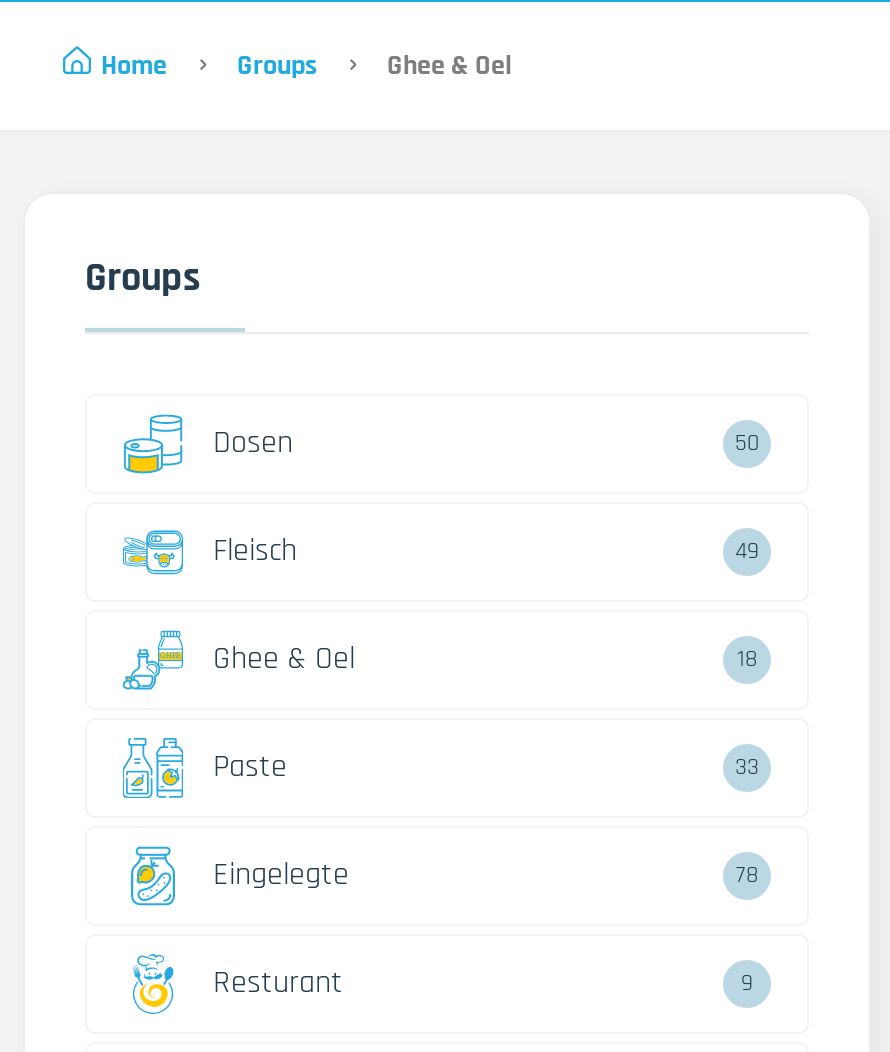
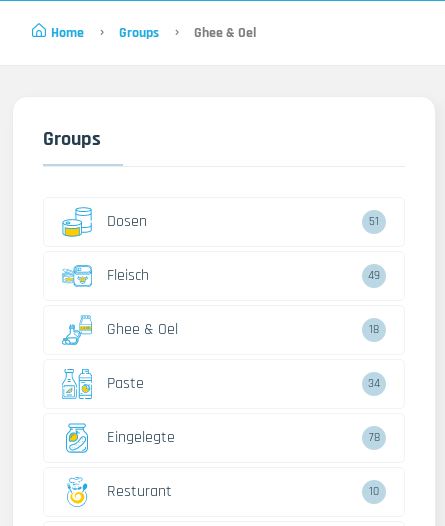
[735,428,759,458] 50 -> [369,214,379,229] 51
[735,752,759,782] 33 -> [368,376,380,391] 34
[741,968,753,998] 9 -> [369,484,379,499] 10

